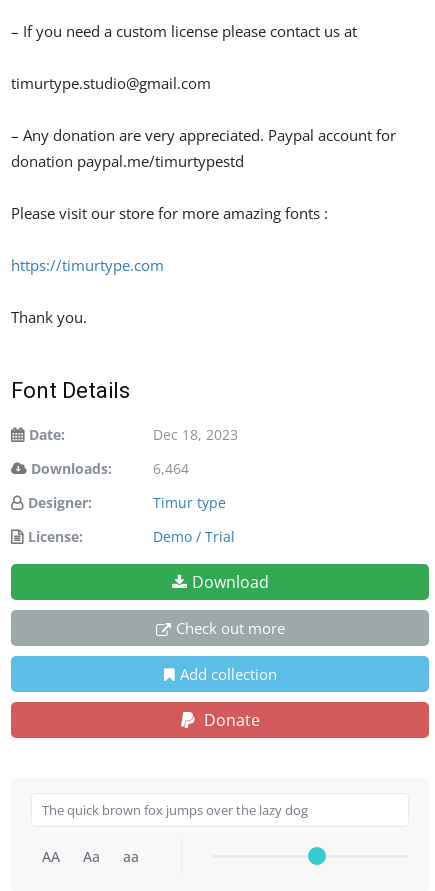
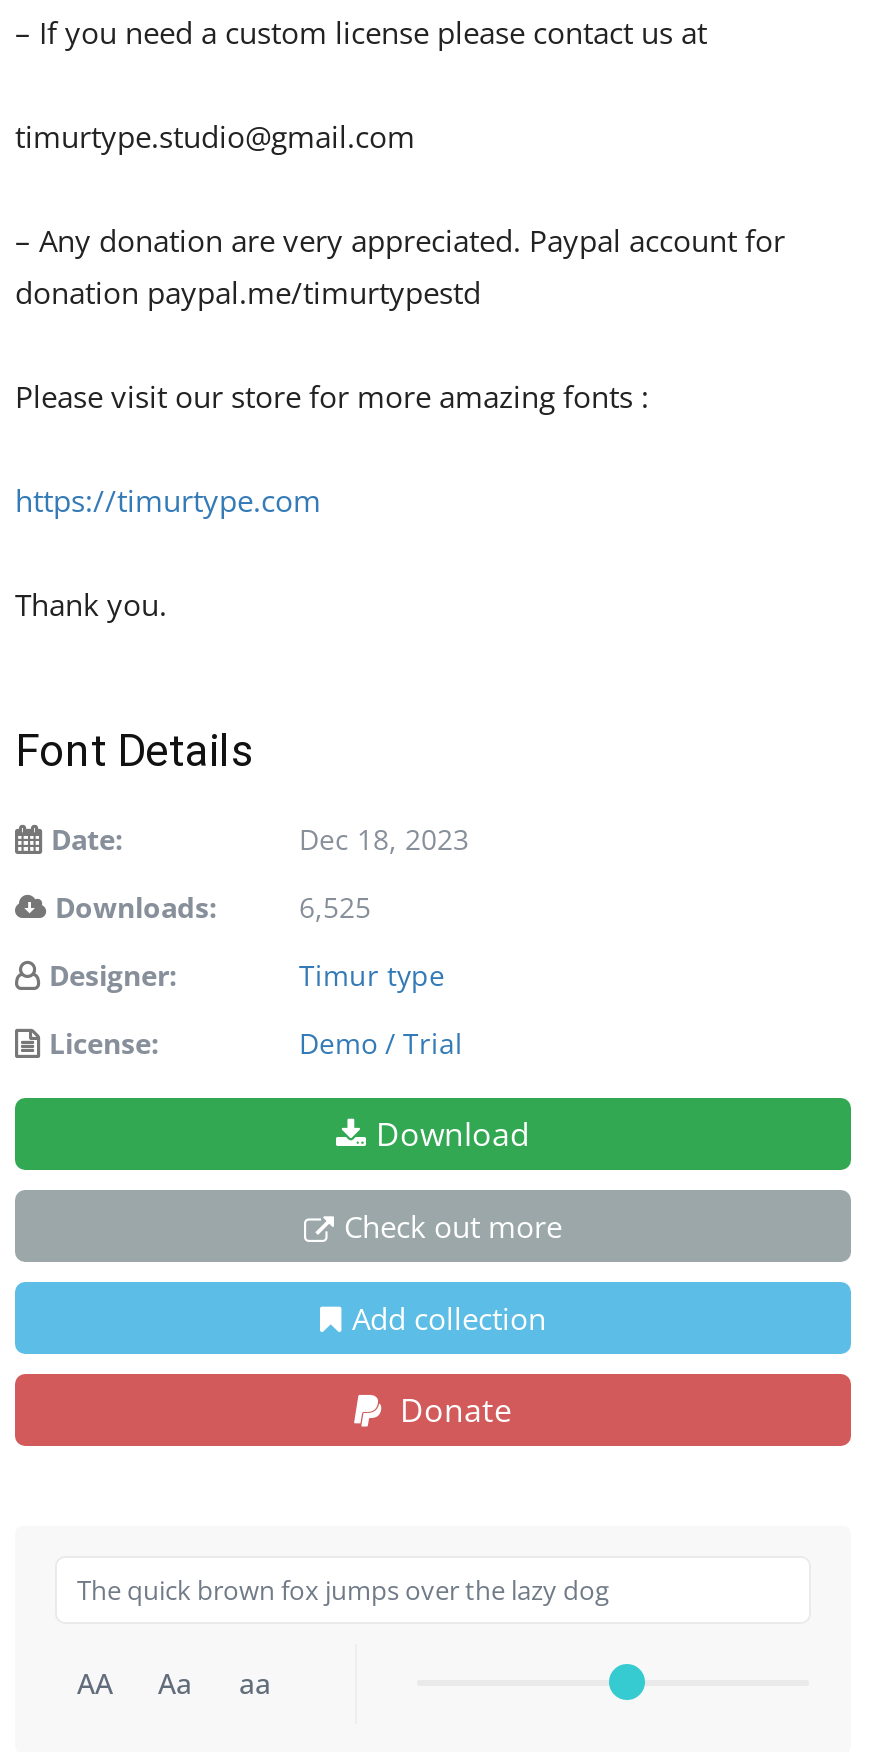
[153,459,189,478] 6,464 -> [299,888,371,926] 6,525

